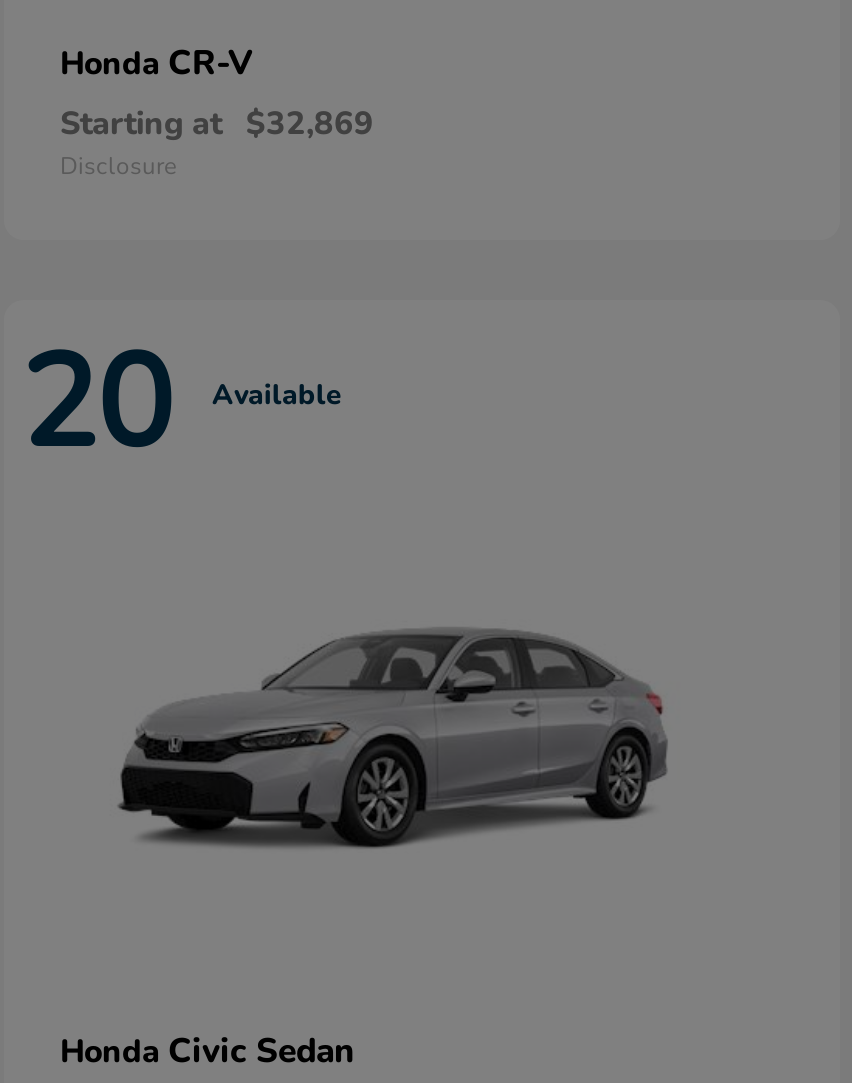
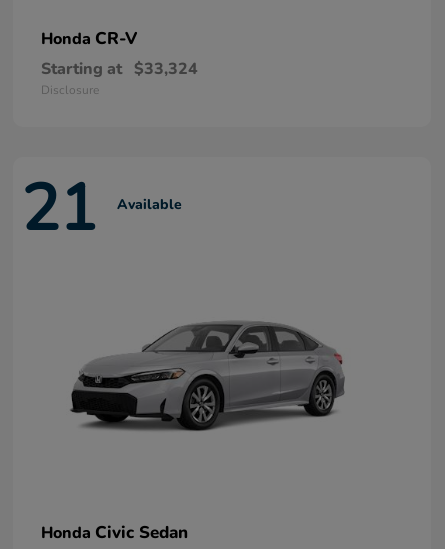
[60,102,374,146] Starting at $32,869 -> [41,57,198,79] Starting at $33,324
[20,317,342,493] 20 Available -> [21,165,182,253] 21 Available

